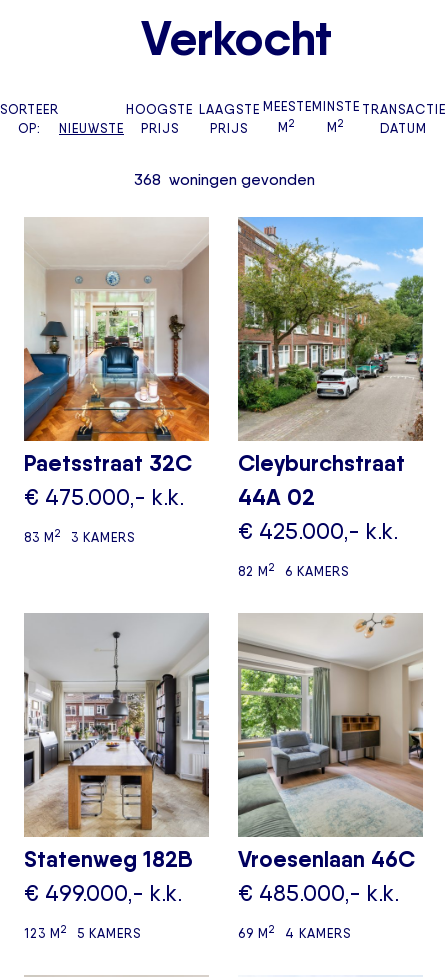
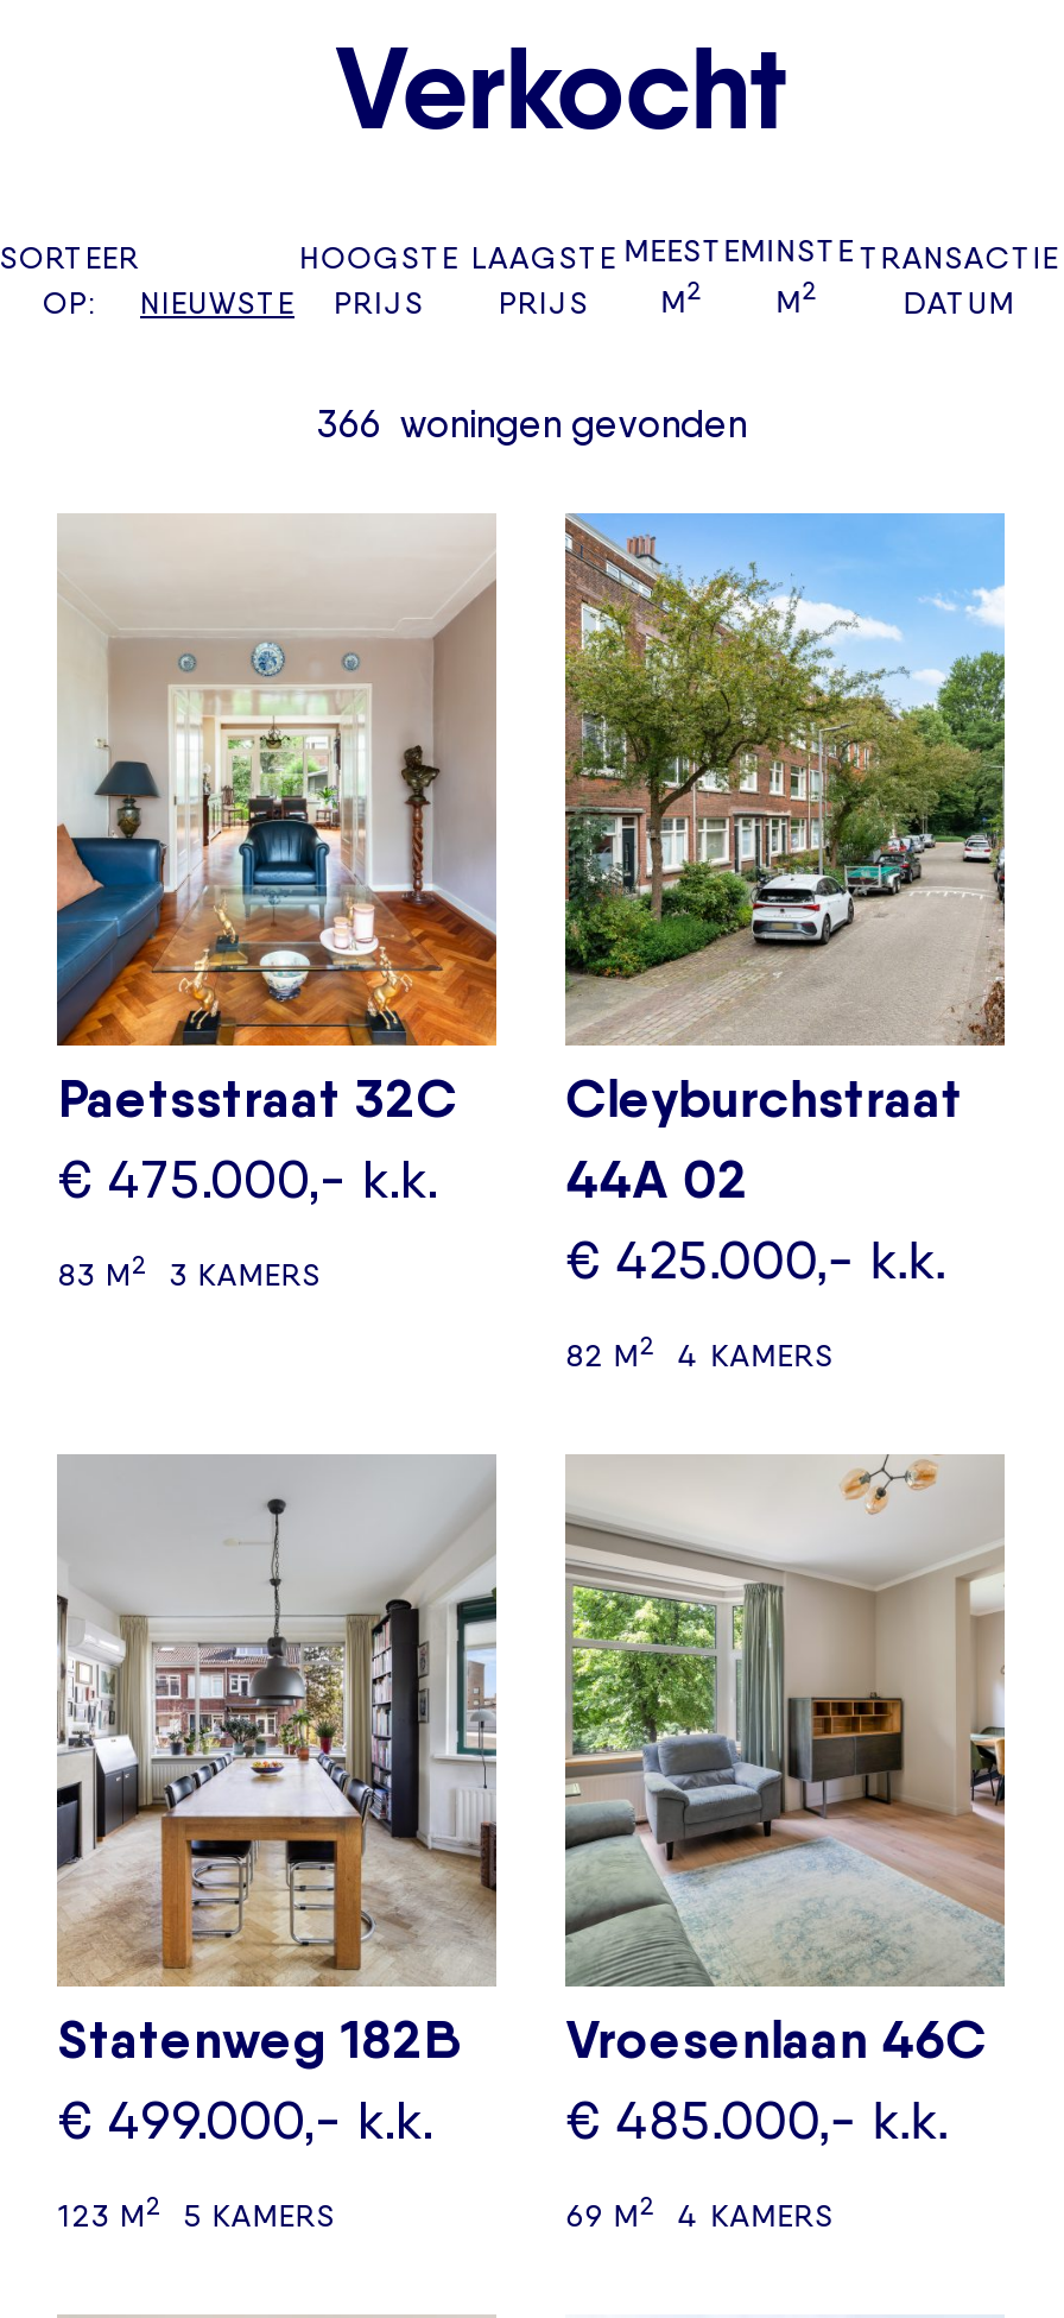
[133,170,314,189] 368 woningen gevonden -> [317,402,747,447] 366 woningen gevonden
[238,561,349,579] 82 M2 6 KAMERS -> [566,1330,834,1374] 82 M2 4 KAMERS

